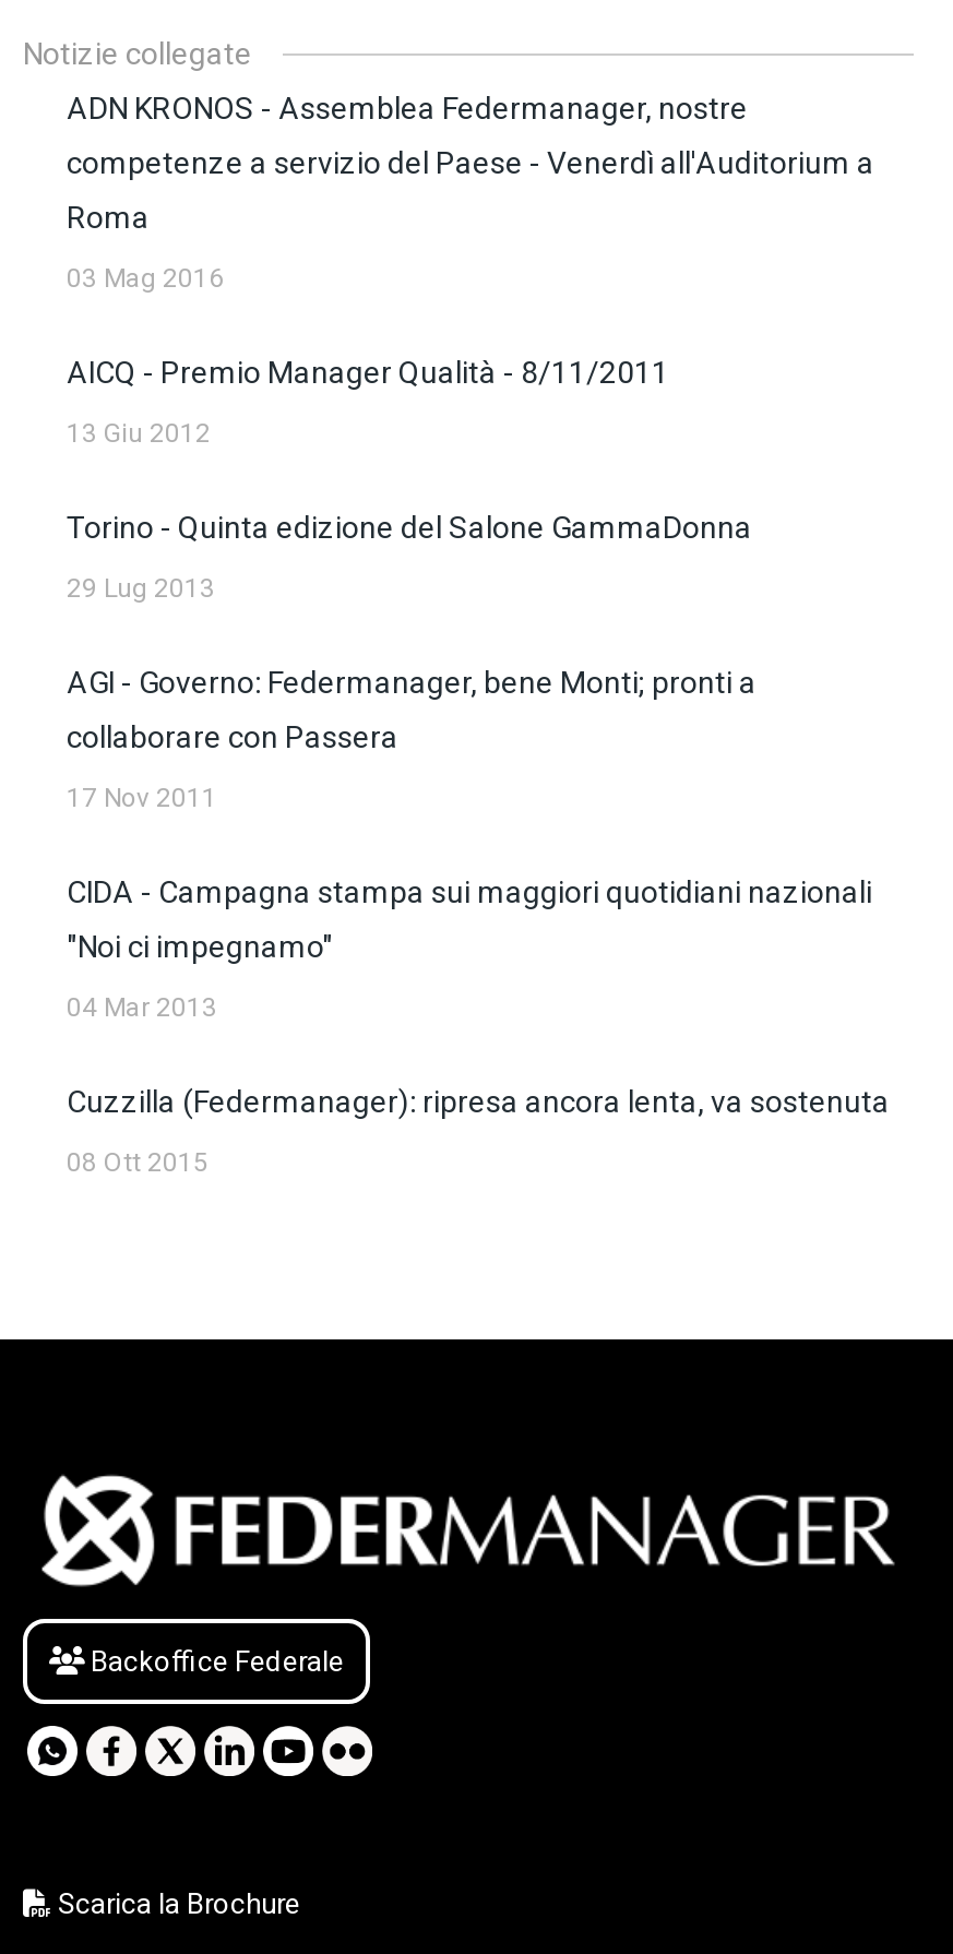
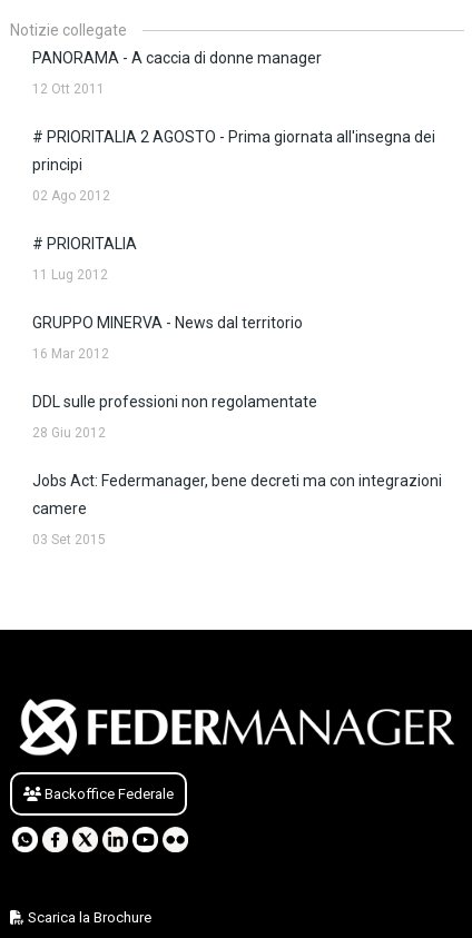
[67,91,890,1178] ADN KRONOS - Assemblea Federmanager, nostre | competenze a servizio del Paese - Venerdì all'Auditorium a | Roma | 03 Mag 2016 | AICQ - Premio Manager Qualità - 8/11/2011 | 13 Giu 2012 | Torino - Quinta edizione del Salone GammaDonna | 29 Lug 2013 | AGI - Governo: Federmanager, bene Monti; pronti a | collaborare con Passera | 17 Nov 2011 | CIDA - Campagna stampa sui maggiori quotidiani nazionali | "Noi ci impegnamo" | 04 Mar 2013 | Cuzzilla (Federmanager): ripresa ancora lenta, va sostenuta | 08 Ott 2015 -> [32,49,442,547] PANORAMA - A caccia di donne manager | 12 Ott 2011 | # PRIORITALIA 2 AGOSTO - Prima giornata all'insegna dei | principi | 02 Ago 2012 | # PRIORITALIA | 11 Lug 2012 | GRUPPO MINERVA - News dal territorio | 16 Mar 2012 | DDL sulle professioni non regolamentate | 28 Giu 2012 | Jobs Act: Federmanager, bene decreti ma con integrazioni | camere | 03 Set 2015

